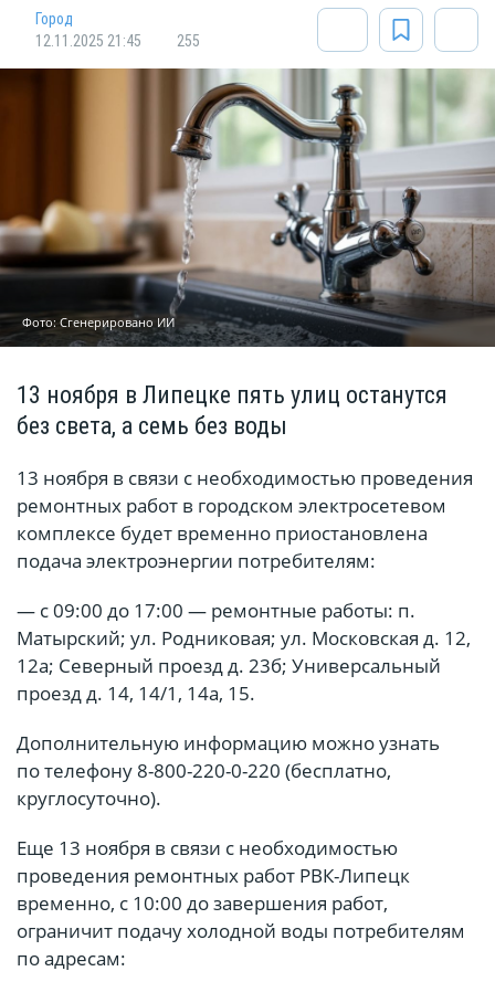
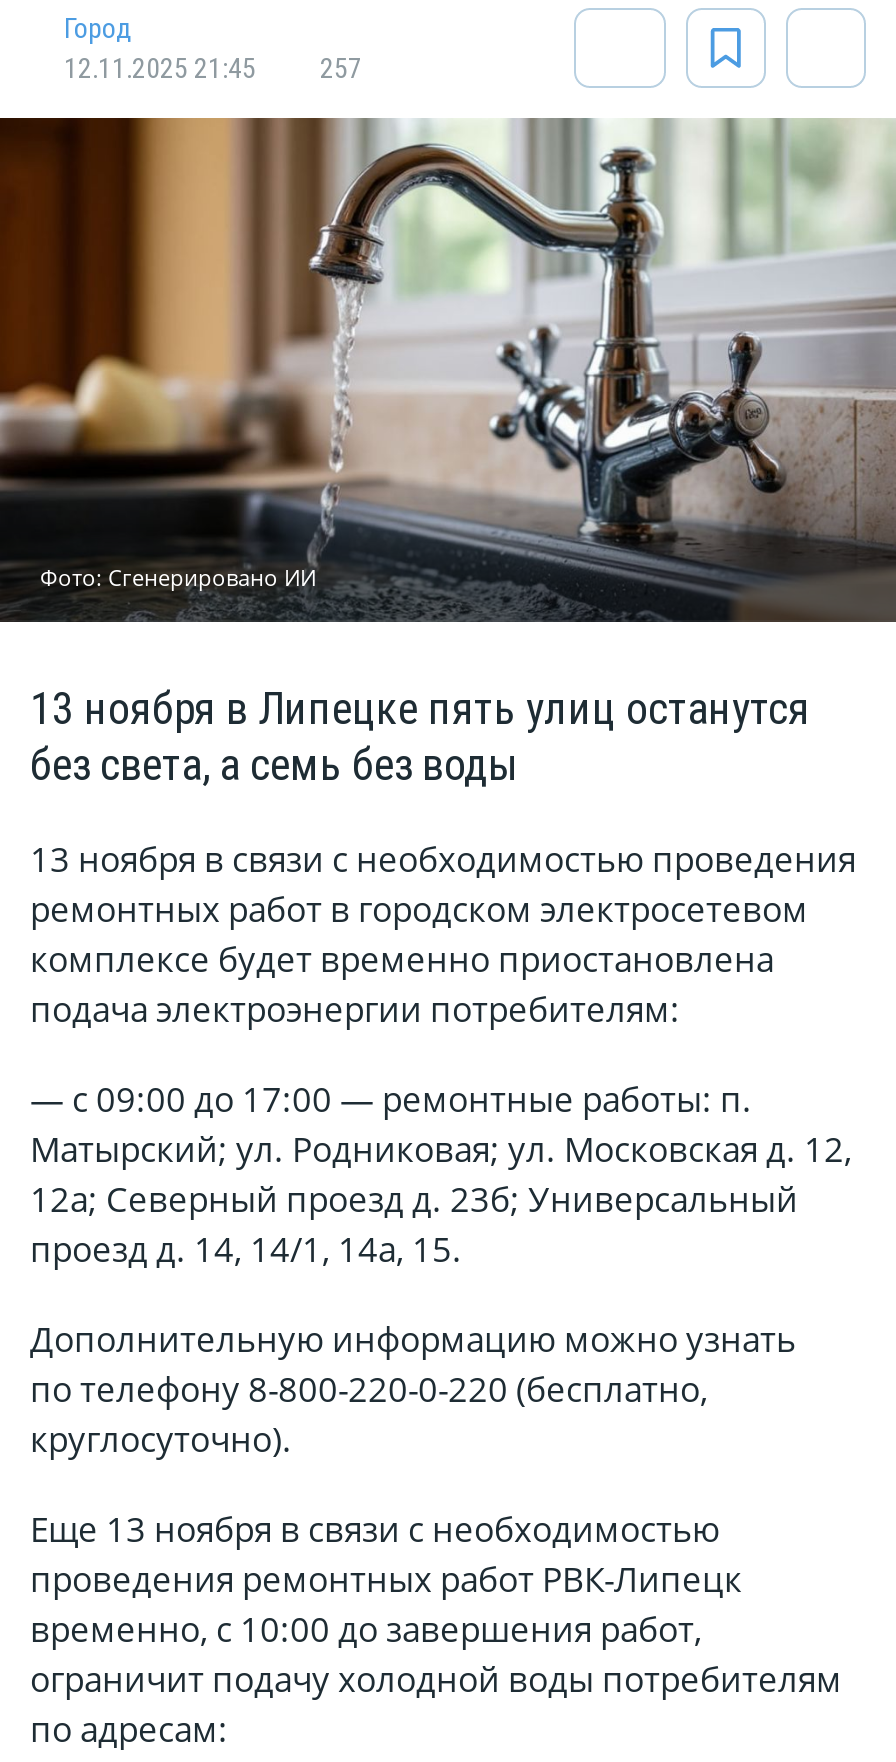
[35,32,200,50] 12.11.2025 21:45 255 -> [64,53,362,85] 12.11.2025 21:45 257

